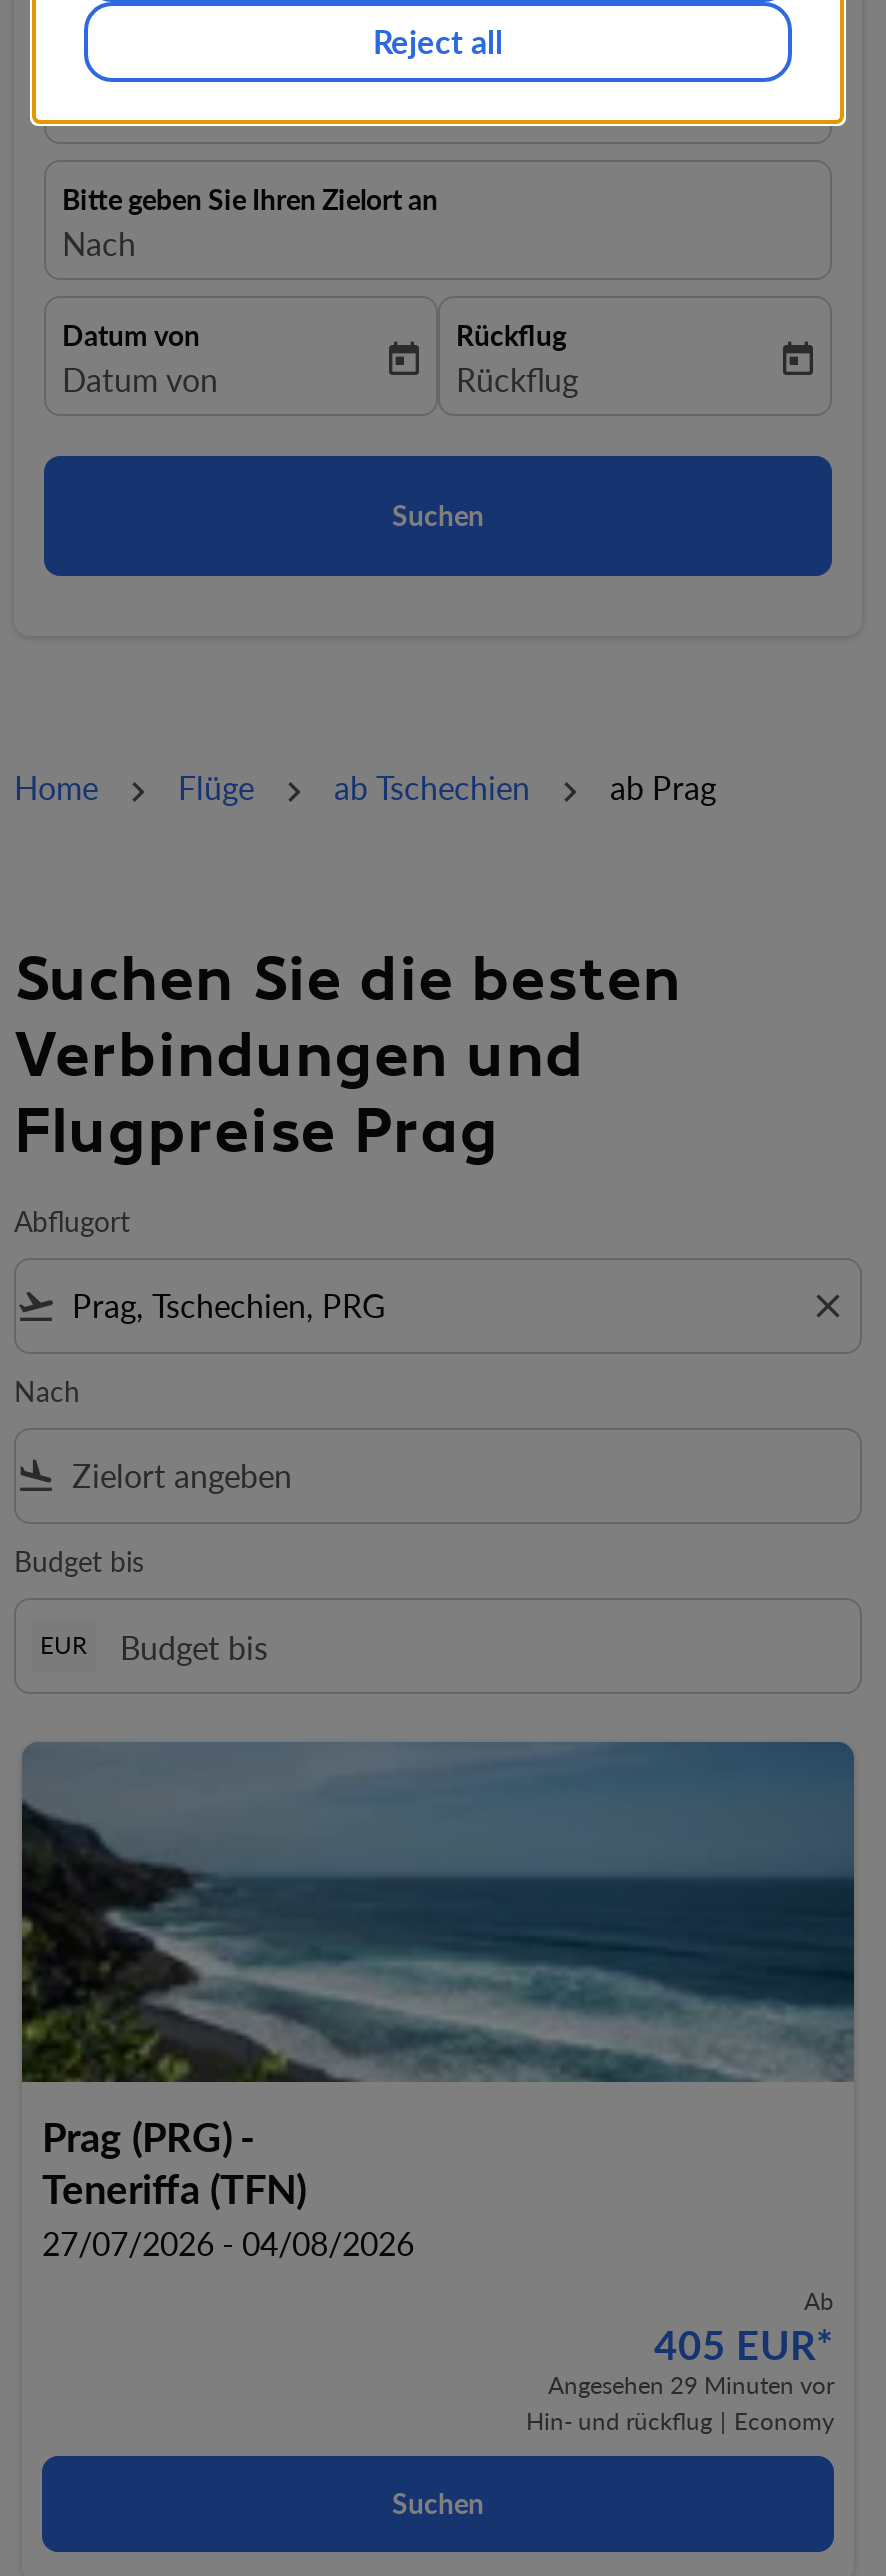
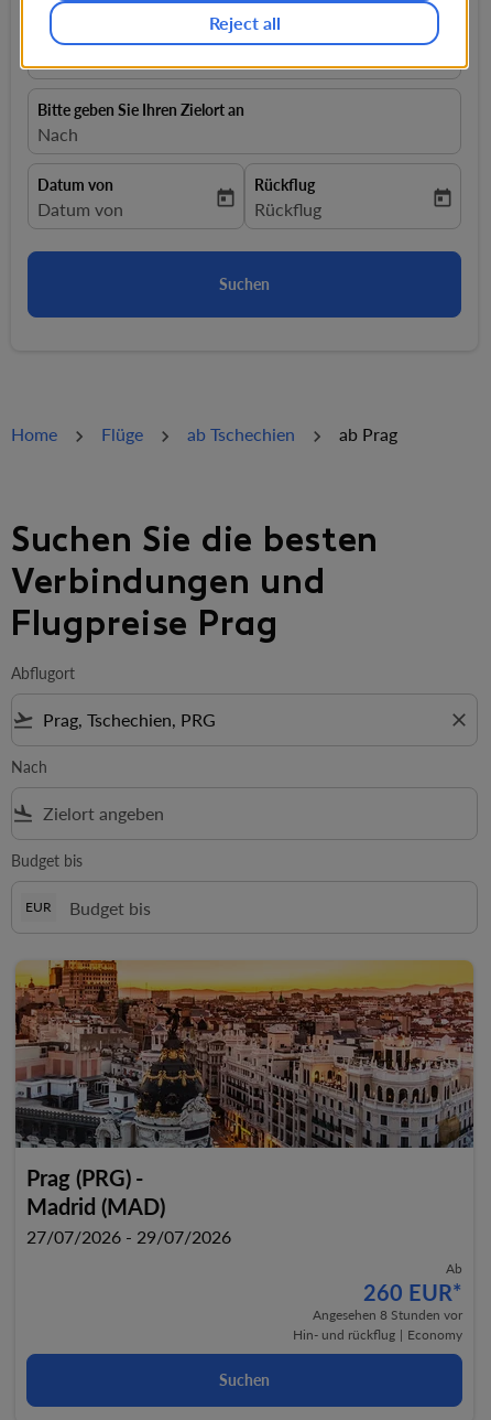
[20,1742,856,2082] [image] -> [15,960,473,1148] [image]
[42,2164,414,2262] Teneriffa (TFN) | 27/07/2026 - 04/08/2026 -> [26,1193,231,1247] Madrid (MAD) | 27/07/2026 - 29/07/2026
[654,2320,834,2368] 405 EUR* -> [363,1279,462,1305] 260 EUR*
[548,2370,834,2400] Angesehen 29 Minuten vor -> [313,1306,462,1323] Angesehen 8 Stunden vor

